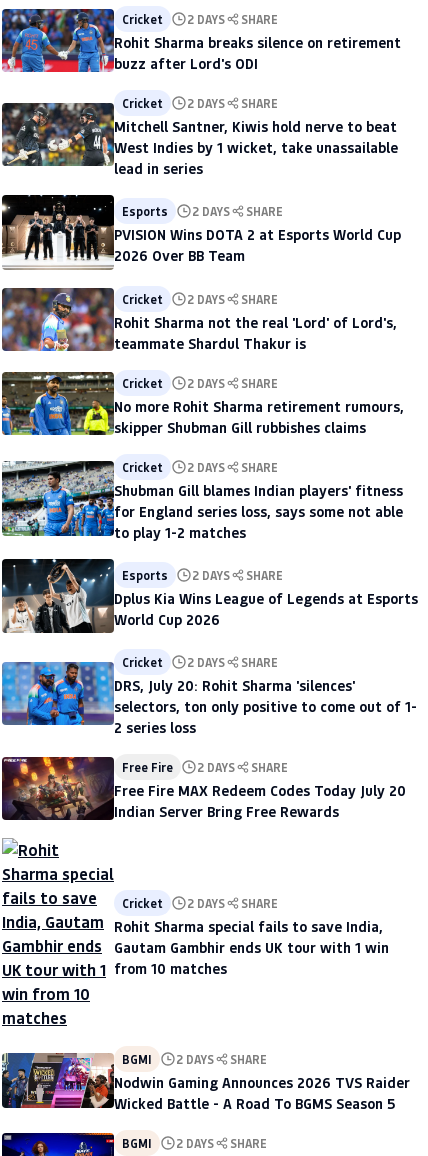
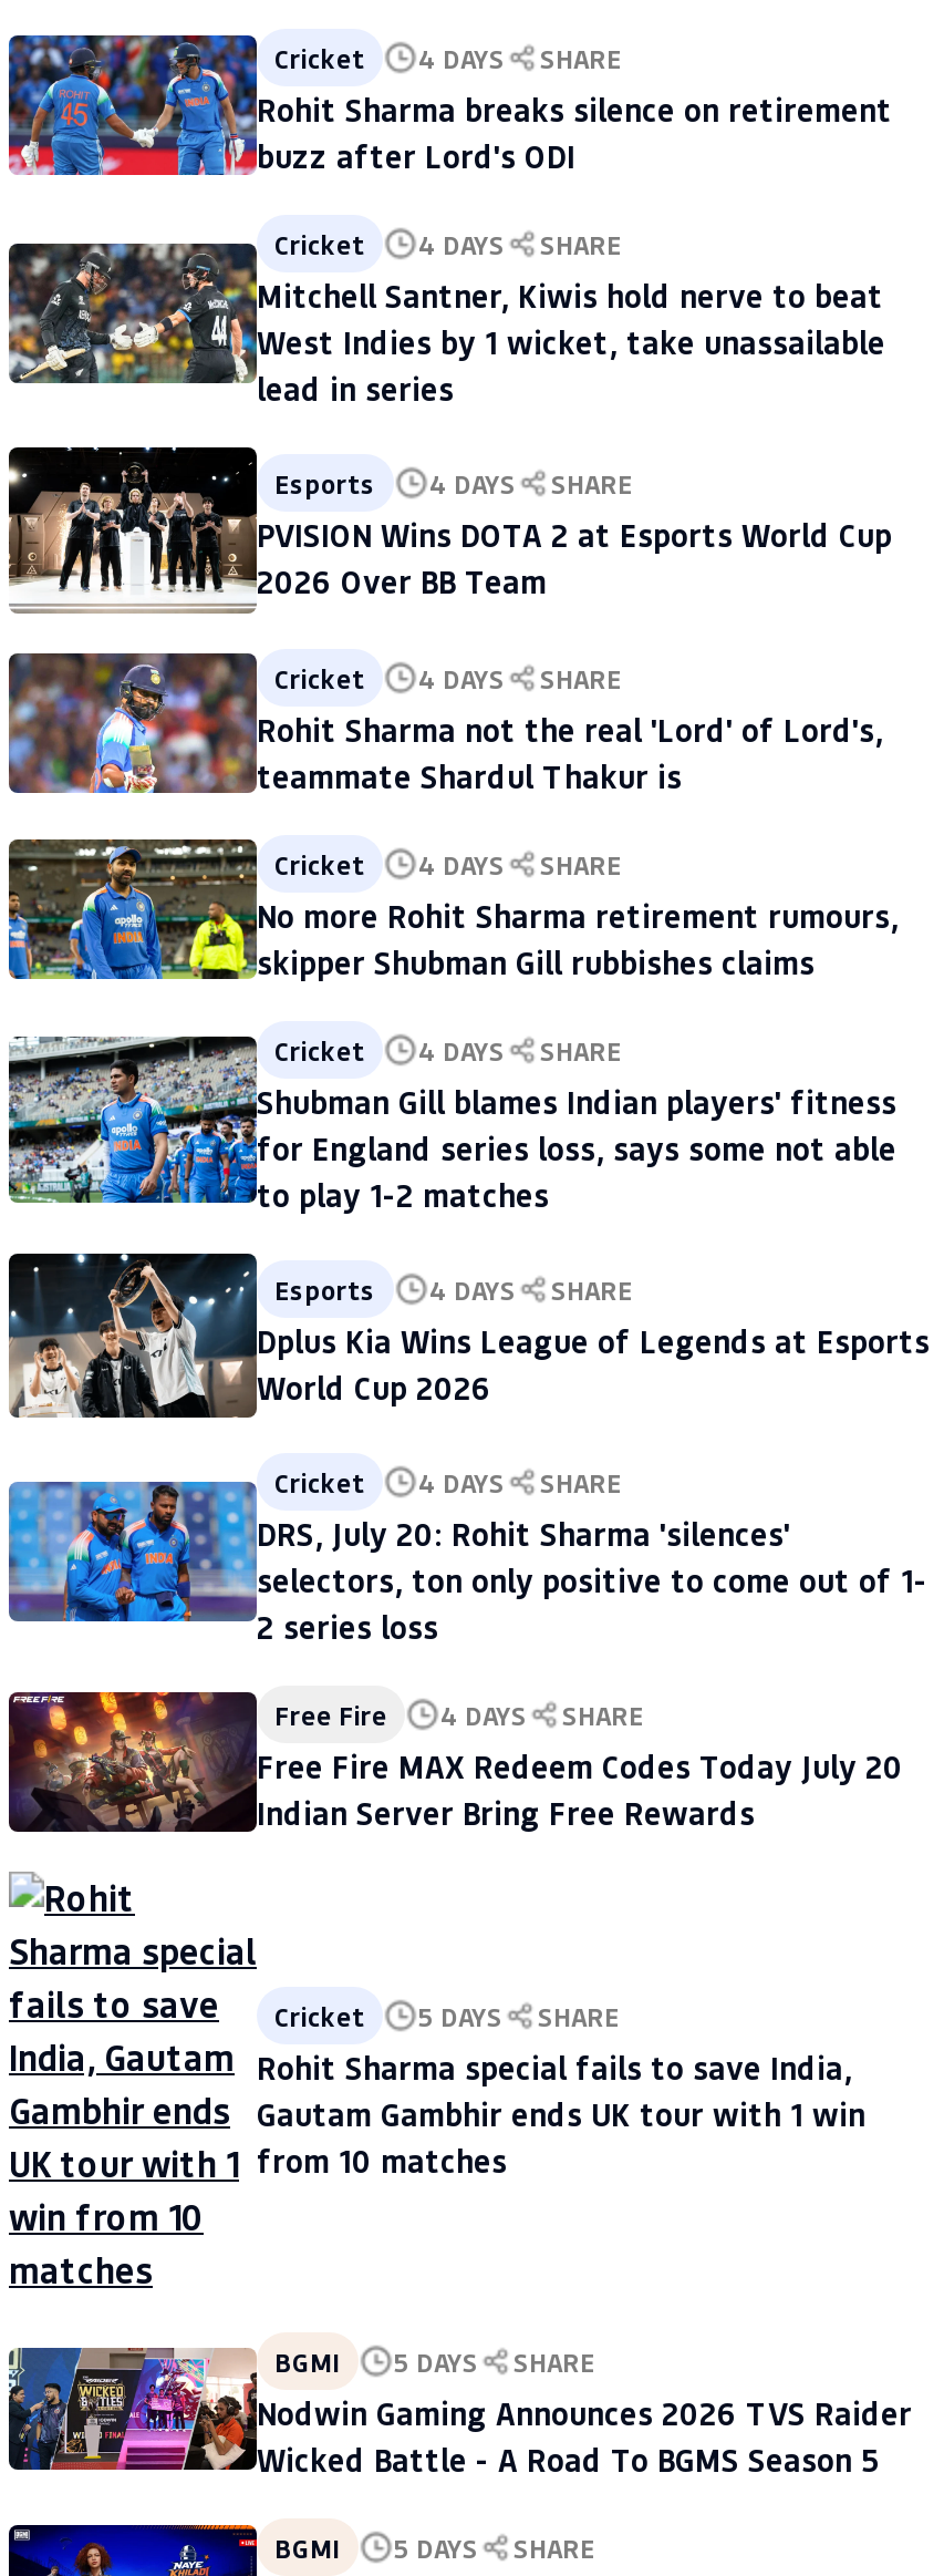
[122,11,278,27] Cricket 2 DAYS SHARE -> [274,40,622,76] Cricket 4 DAYS SHARE
[122,95,278,111] Cricket 2 DAYS SHARE -> [274,226,622,262] Cricket 4 DAYS SHARE
[122,203,283,219] Esports 2 DAYS SHARE -> [274,466,633,502] Esports 4 DAYS SHARE
[122,291,278,307] Cricket 2 DAYS SHARE -> [274,660,622,695] Cricket 4 DAYS SHARE
[122,375,278,391] Cricket 2 DAYS SHARE -> [274,846,622,881] Cricket 4 DAYS SHARE
[122,459,278,475] Cricket 2 DAYS SHARE -> [274,1032,622,1067] Cricket 4 DAYS SHARE
[122,567,283,583] Esports 2 DAYS SHARE -> [274,1272,633,1307] Esports 4 DAYS SHARE
[122,654,278,670] Cricket 2 DAYS SHARE -> [274,1465,622,1501] Cricket 4 DAYS SHARE
[122,759,288,775] Free Fire 2 DAYS SHARE -> [274,1698,644,1733] Free Fire 4 DAYS SHARE
[122,895,278,911] Cricket 2 DAYS SHARE -> [274,1998,620,2033] Cricket 5 DAYS SHARE
[122,1051,267,1067] BGMI 2 DAYS SHARE -> [274,2345,595,2380] BGMI 5 DAYS SHARE
[122,1135,267,1151] BGMI 2 DAYS SHARE -> [274,2531,595,2566] BGMI 5 DAYS SHARE

